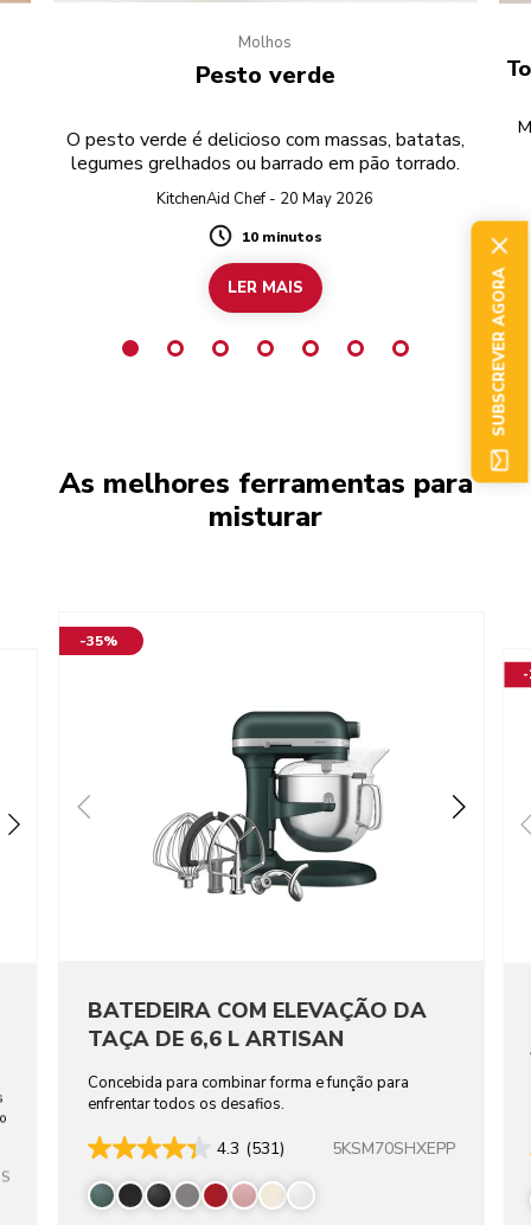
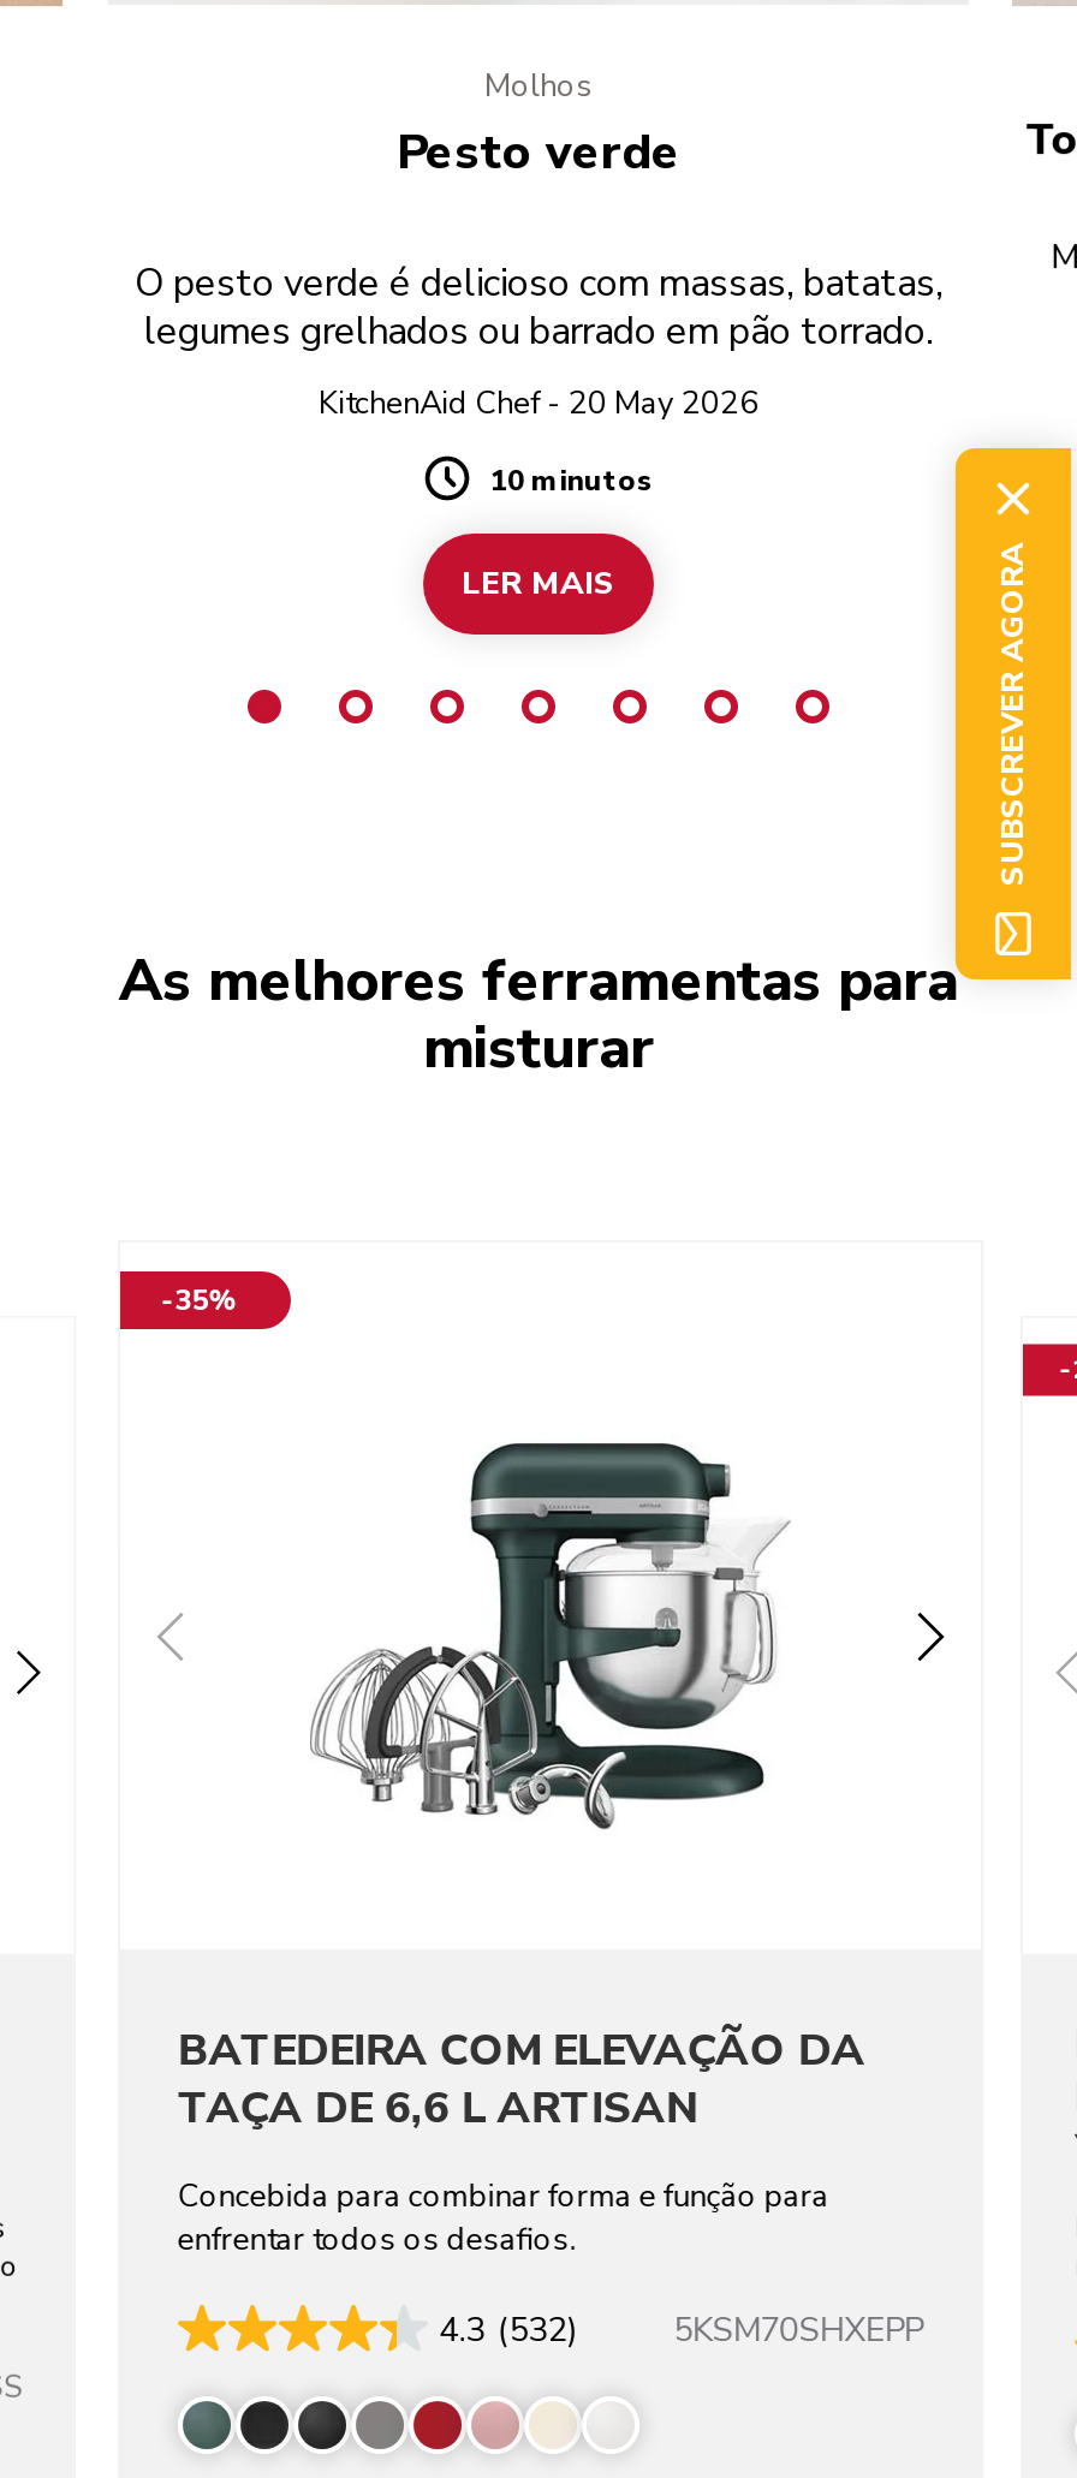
[217,1138,284,1160] 4.3 (531) -> [439,2308,576,2354] 4.3 (532)

